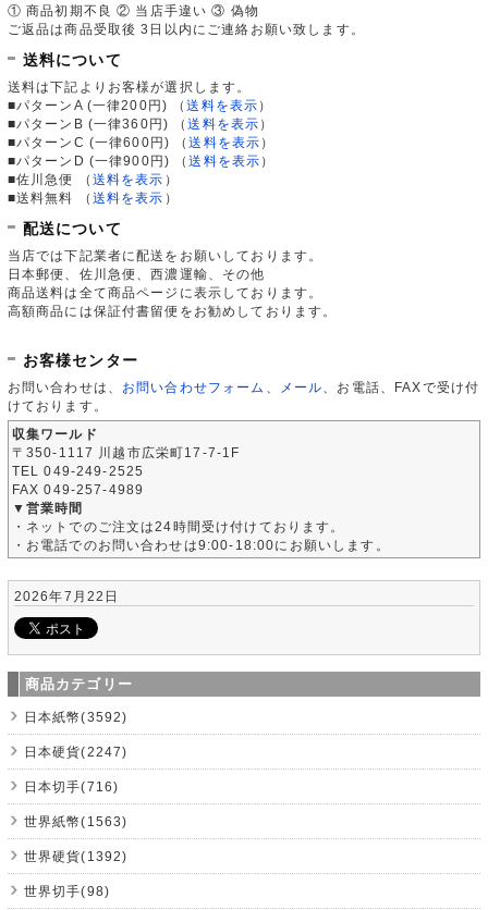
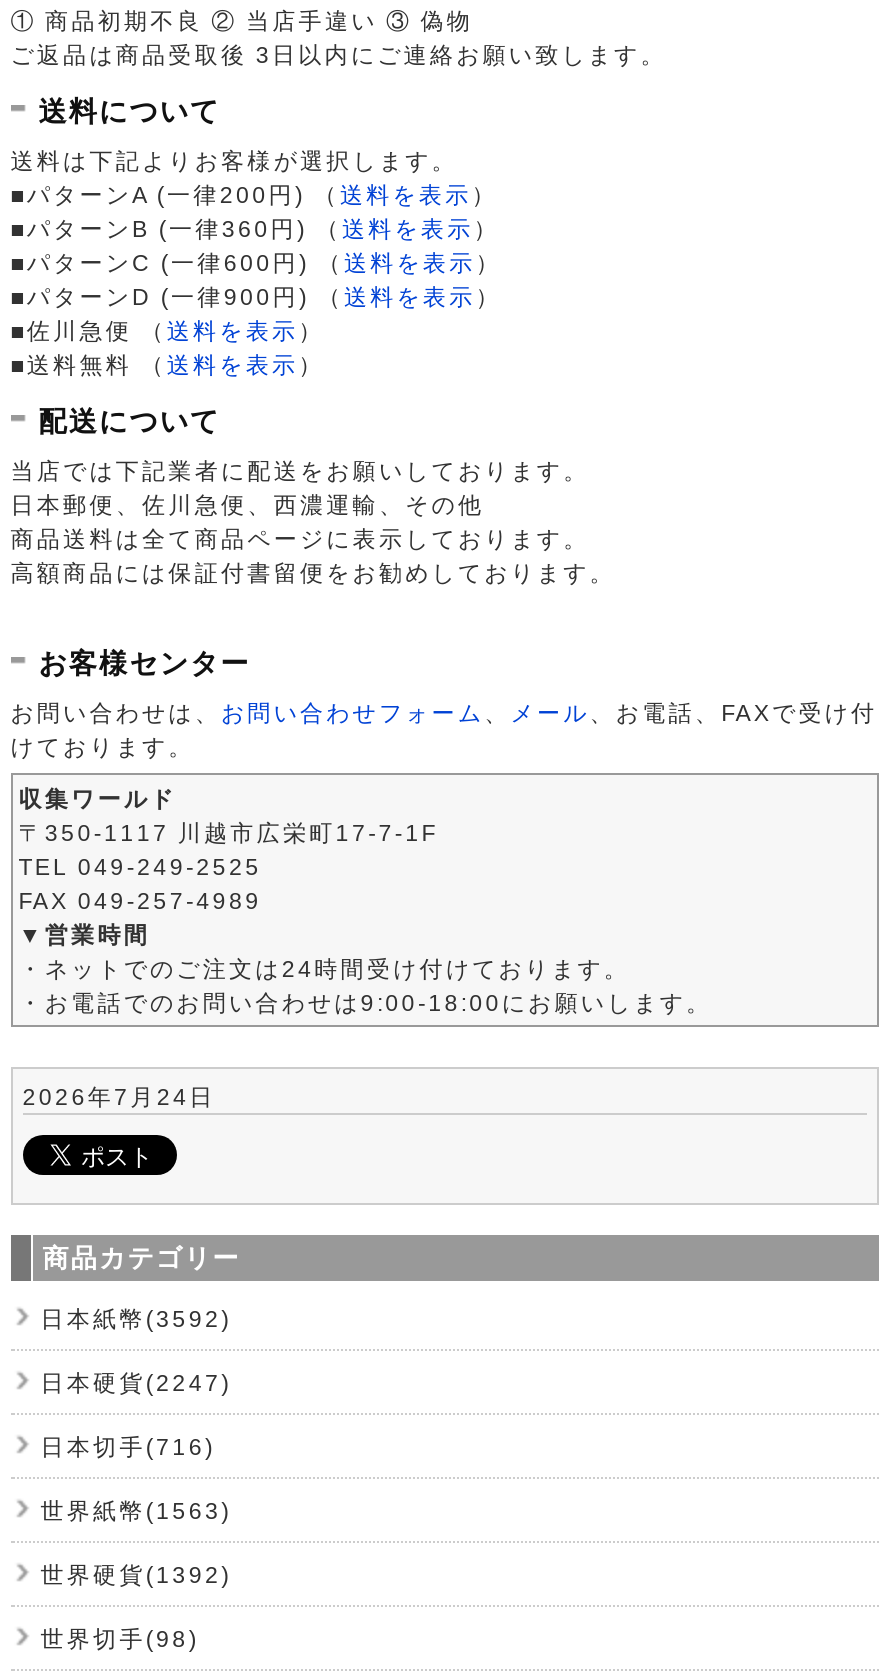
[14,589,119,603] 2026年7月22日 -> [22,1083,216,1109] 2026年7月24日

